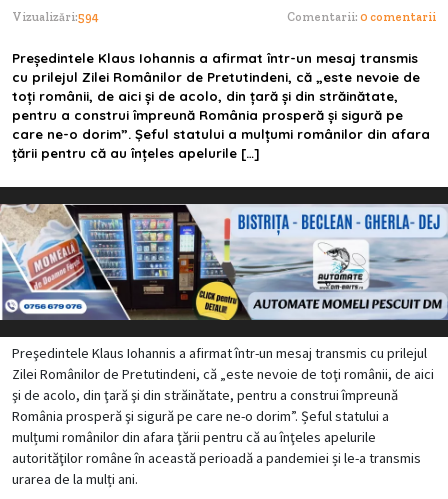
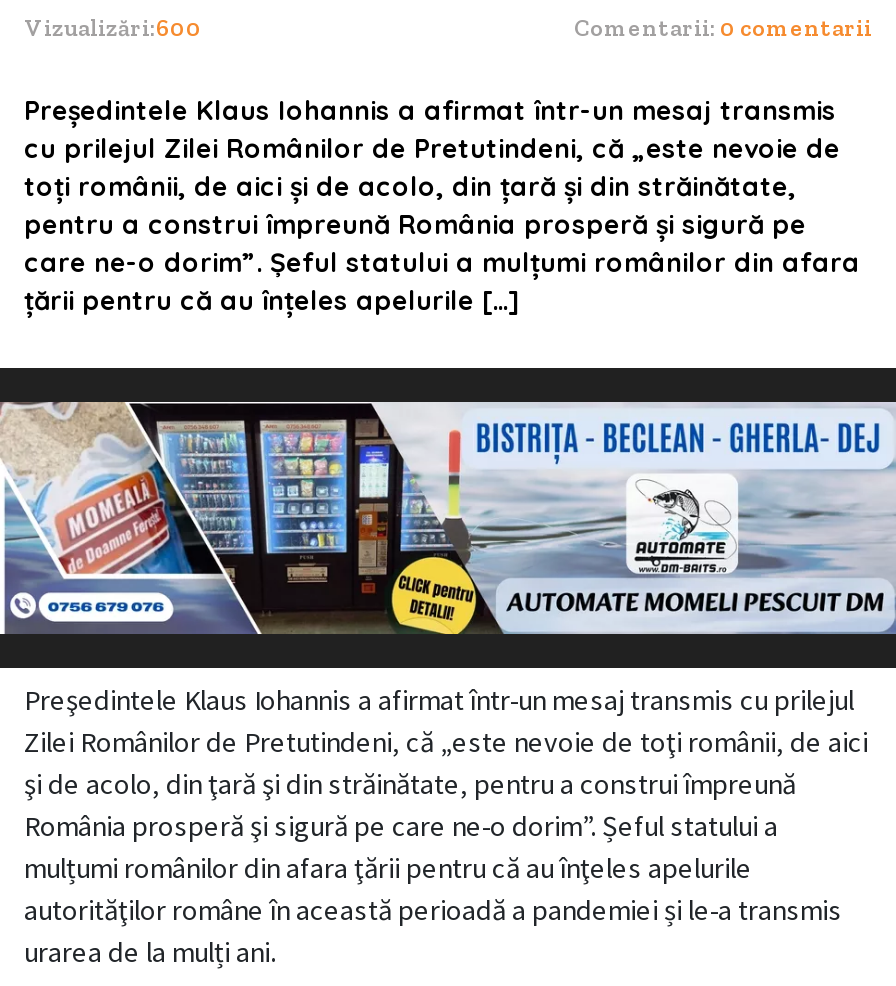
[12,10,99,24] Vizualizări:594 -> [24,14,202,42] Vizualizări:600

